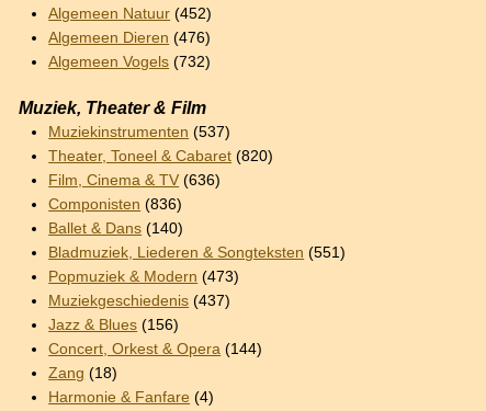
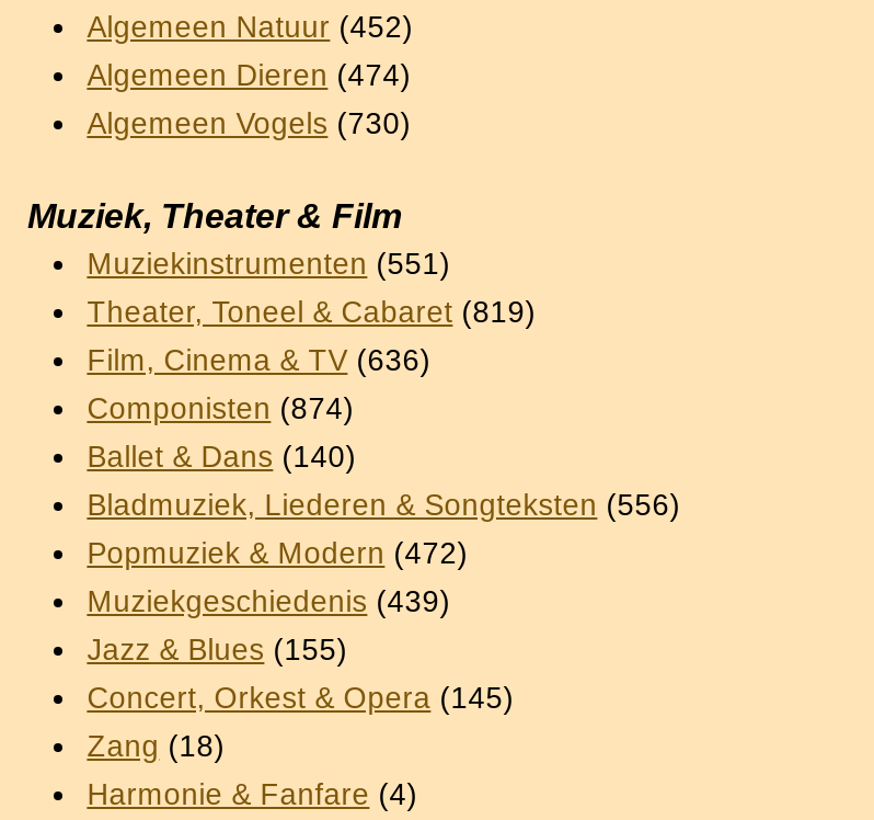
[48,29,211,46] Algemeen Dieren (476) -> [87,59,411,91] Algemeen Dieren (474)
[48,53,211,70] Algemeen Vogels (732) -> [87,107,411,140] Algemeen Vogels (730)
[48,124,231,140] Muziekinstrumenten (537) -> [87,247,451,280] Muziekinstrumenten (551)
[48,148,273,164] Theater, Toneel & Cabaret (820) -> [87,295,536,328] Theater, Toneel & Cabaret (819)
[48,196,182,212] Componisten (836) -> [87,392,354,425] Componisten (874)
[48,244,346,261] Bladmuziek, Liederen & Songteksten (551) -> [87,488,681,521] Bladmuziek, Liederen & Songteksten (556)
[48,268,239,285] Popmuziek & Modern (473) -> [87,537,468,569] Popmuziek & Modern (472)
[48,292,231,309] Muziekgeschiedenis (437) -> [87,585,451,618] Muziekgeschiedenis (439)
[48,316,179,333] Jazz & Blues (156) -> [87,633,348,666] Jazz & Blues (155)
[48,341,262,357] Concert, Orkest & Opera (144) -> [87,681,514,714] Concert, Orkest & Opera (145)

